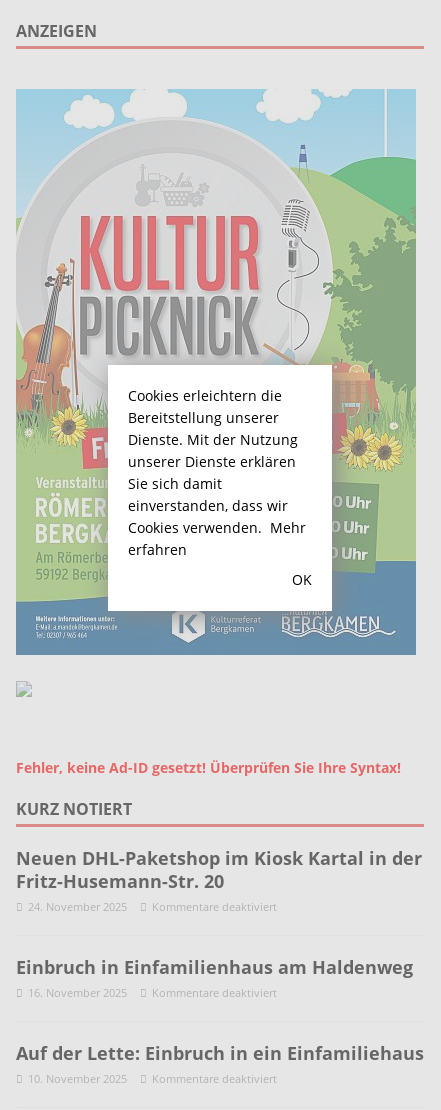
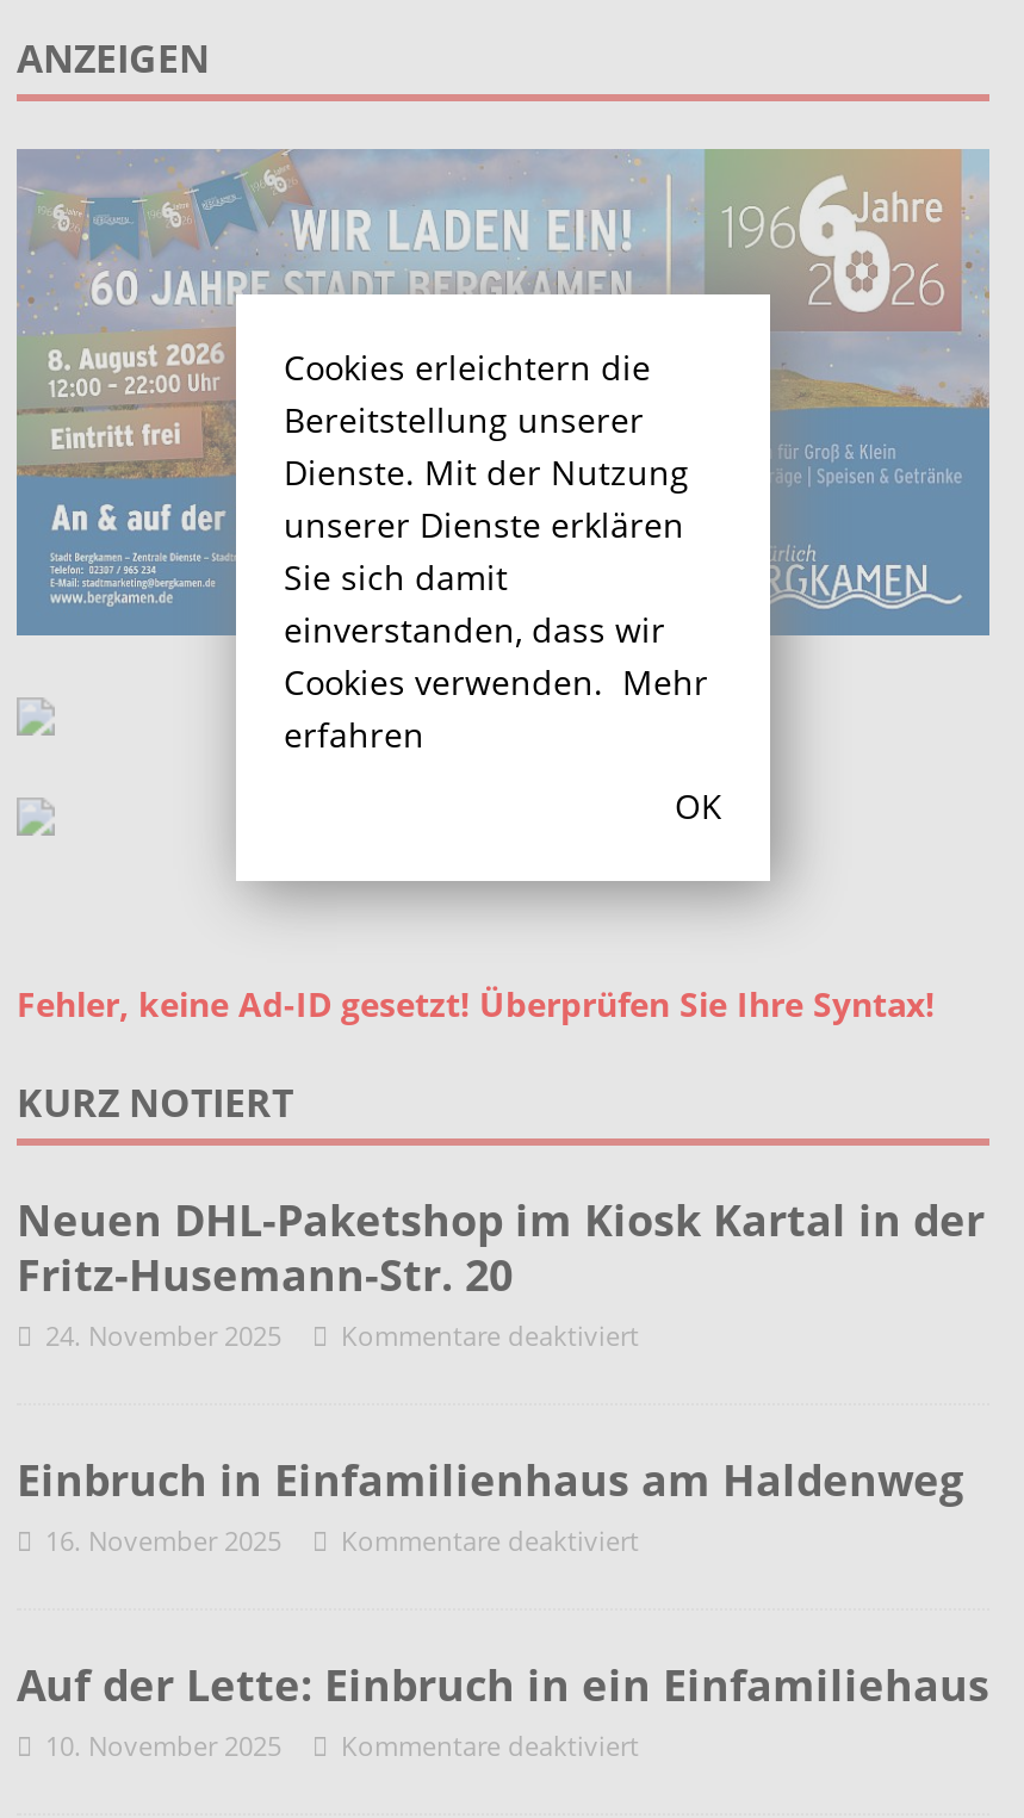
[15,88,424,656] [image] -> [14,147,992,919] [image]

